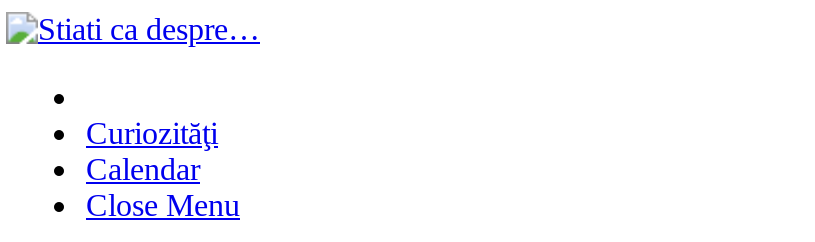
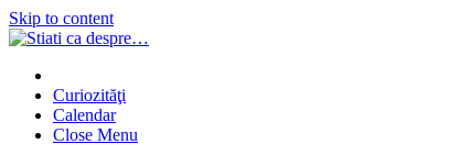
none -> [9,9,114,27] Skip to content

